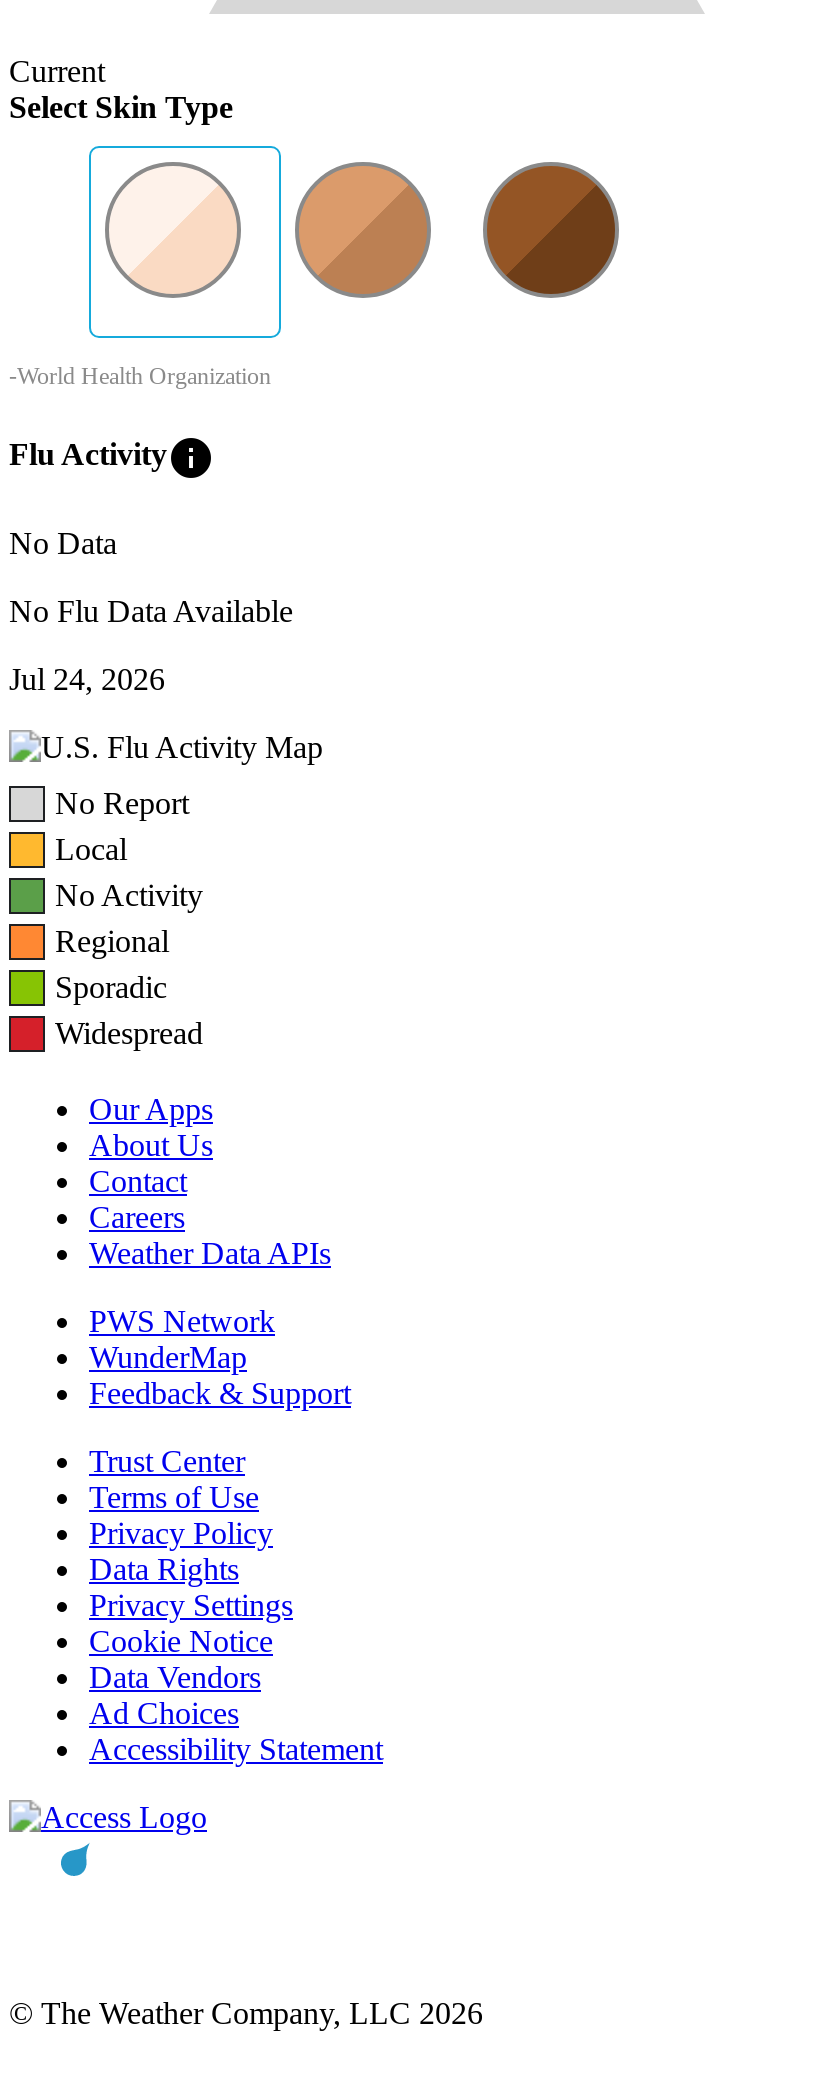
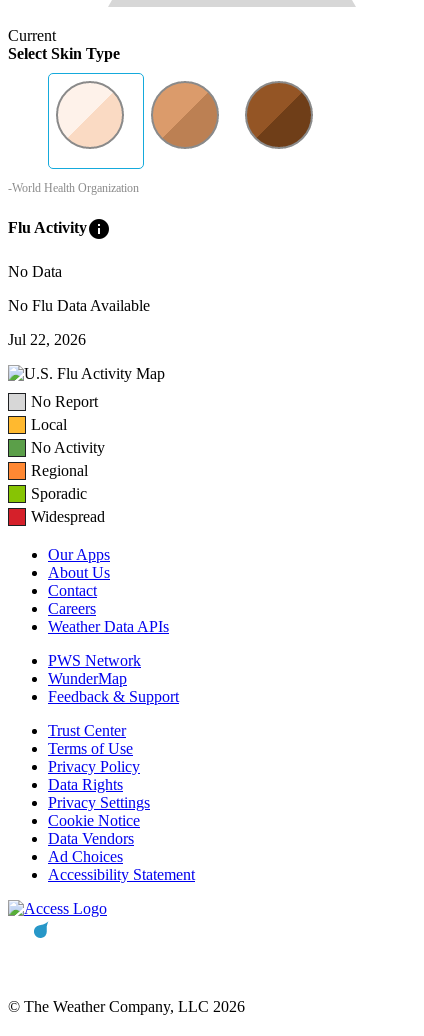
[9,661,165,695] Jul 24, 2026 -> [8,331,86,348] Jul 22, 2026

